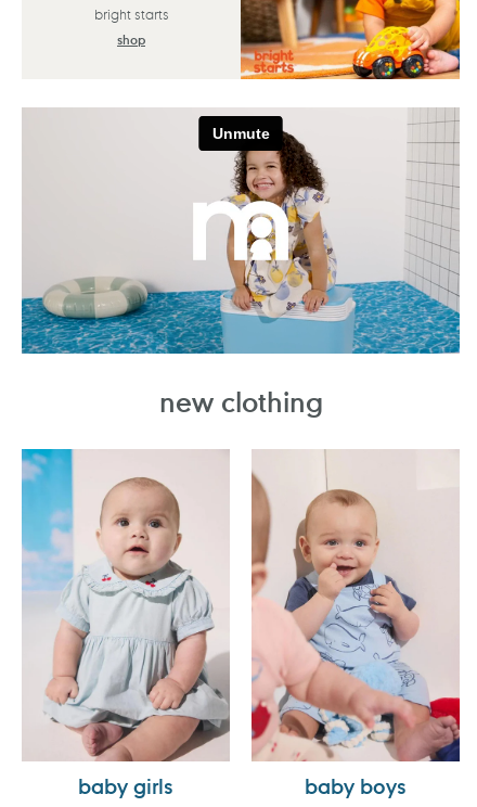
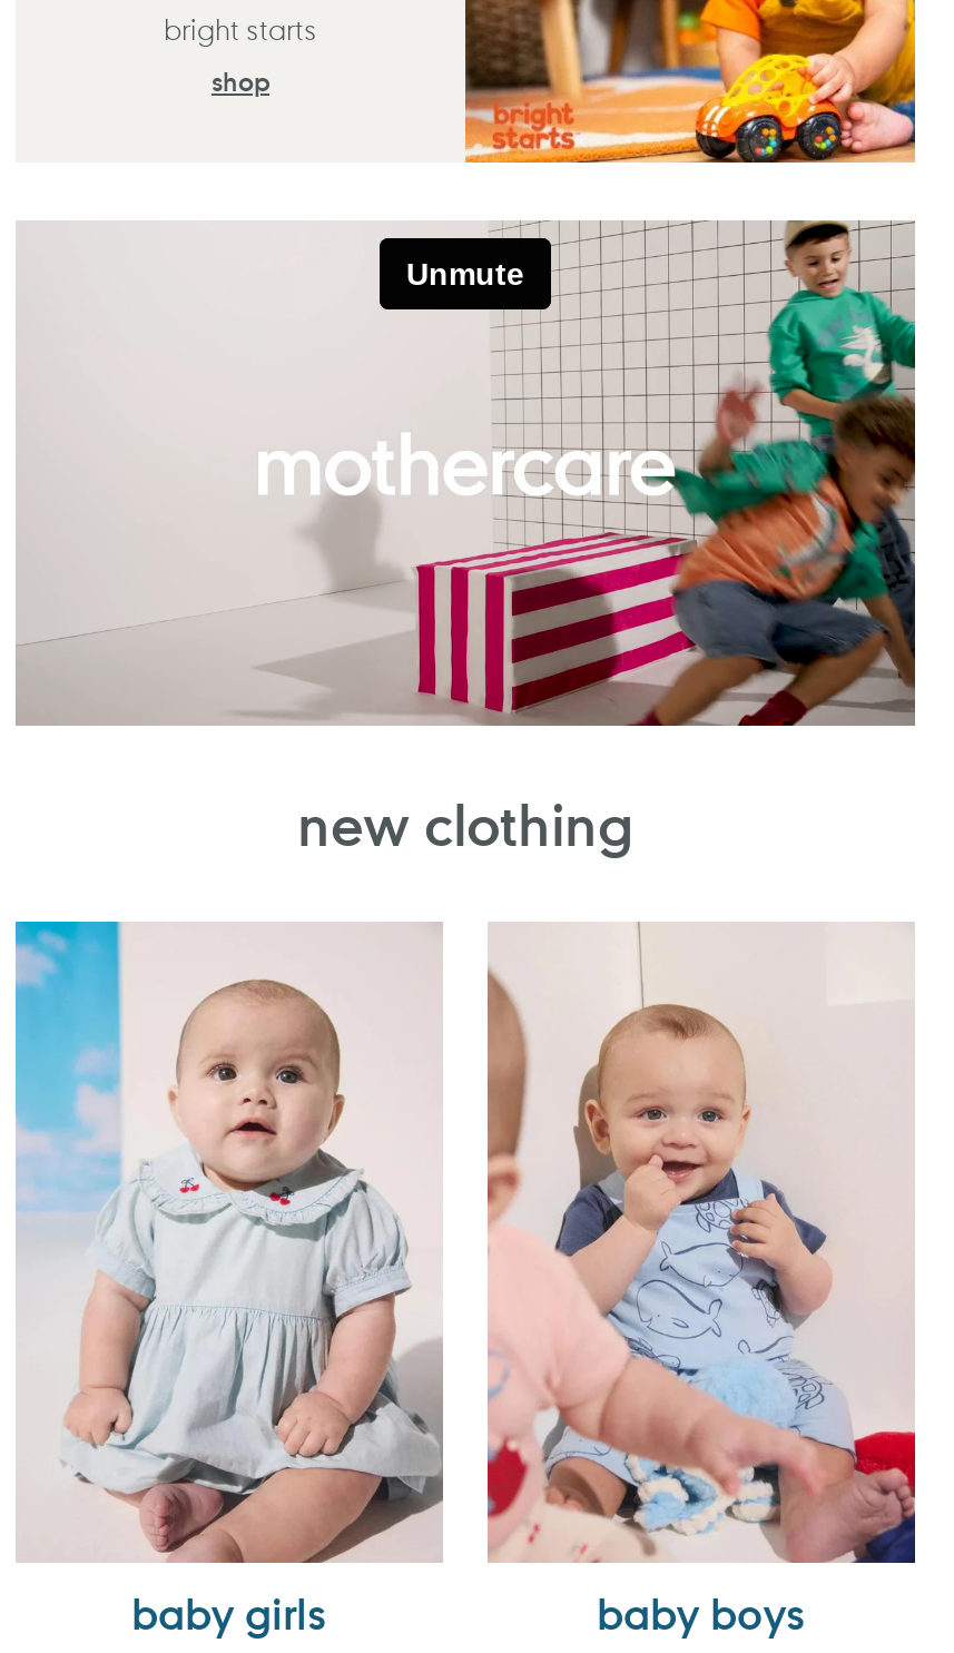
[21,108,461,355] [image] -> [16,220,917,728] [image]

